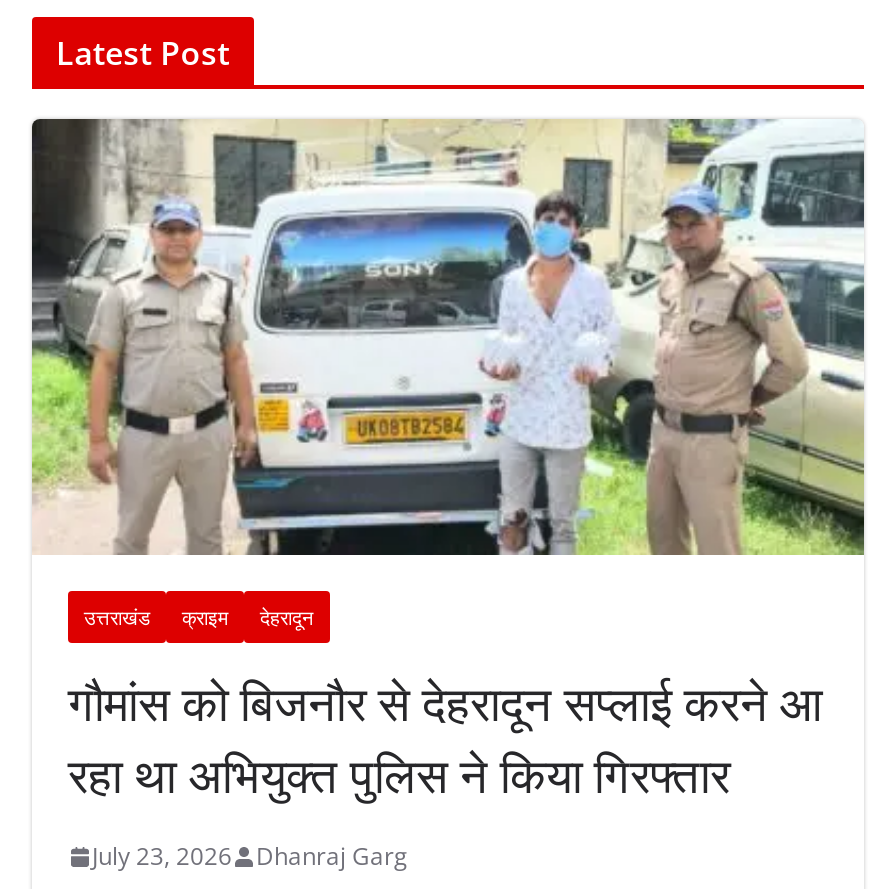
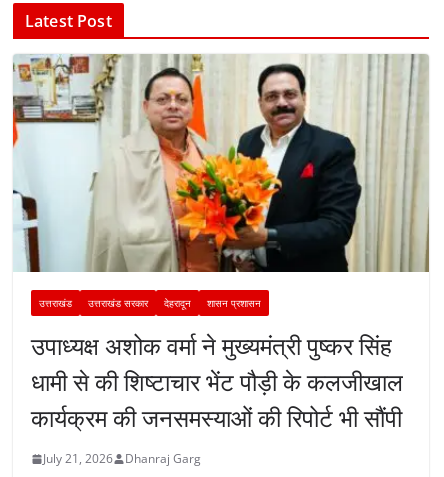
[30,117,866,632] [image] | क्राइम -> [12,53,430,310] [image] | उत्तराखंड सरकार
[68,670,822,874] गौमांस को बिजनौर से देहरादून सप्लाई करने आ | रहा था अभियुक्त पुलिस ने किया गिरफ्तार | July 23, 2026 -> [31,296,403,467] शासन प्रशासन | उपाध्यक्ष अशोक वर्मा ने मुख्यमंत्री पुष्कर सिंह | धामी से की शिष्टाचार भेंट पौड़ी के कलजीखाल | कार्यक्रम की जनसमस्याओं की रिपोर्ट भी सौंपी | July 21, 2026

